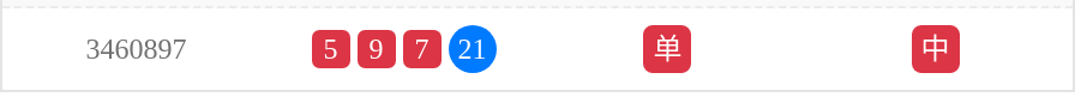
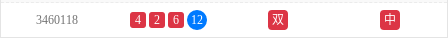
[86,32,682,66] 3460897 | 5 | 9 | 7 | 21 | 单 -> [36,13,284,27] 3460118 | 4 | 2 | 6 | 12 | 双

